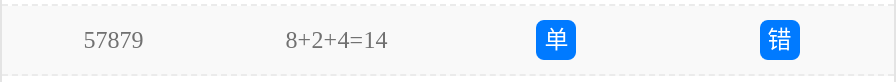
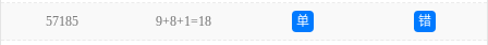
[84,26,144,54] 57879 -> [46,14,78,29] 57185
[286,26,388,54] 8+2+4=14 -> [156,14,211,29] 9+8+1=18

